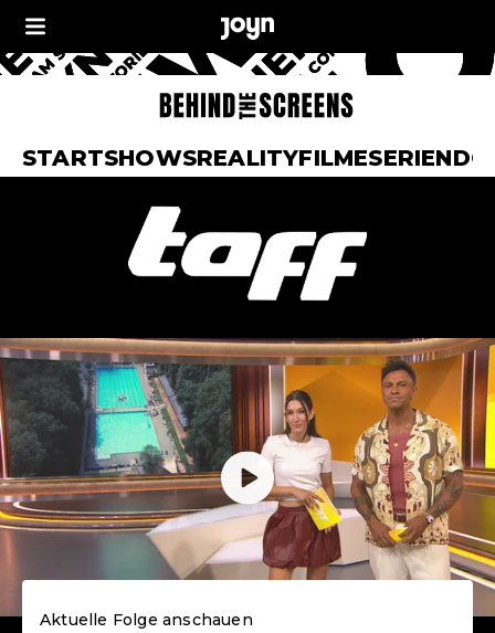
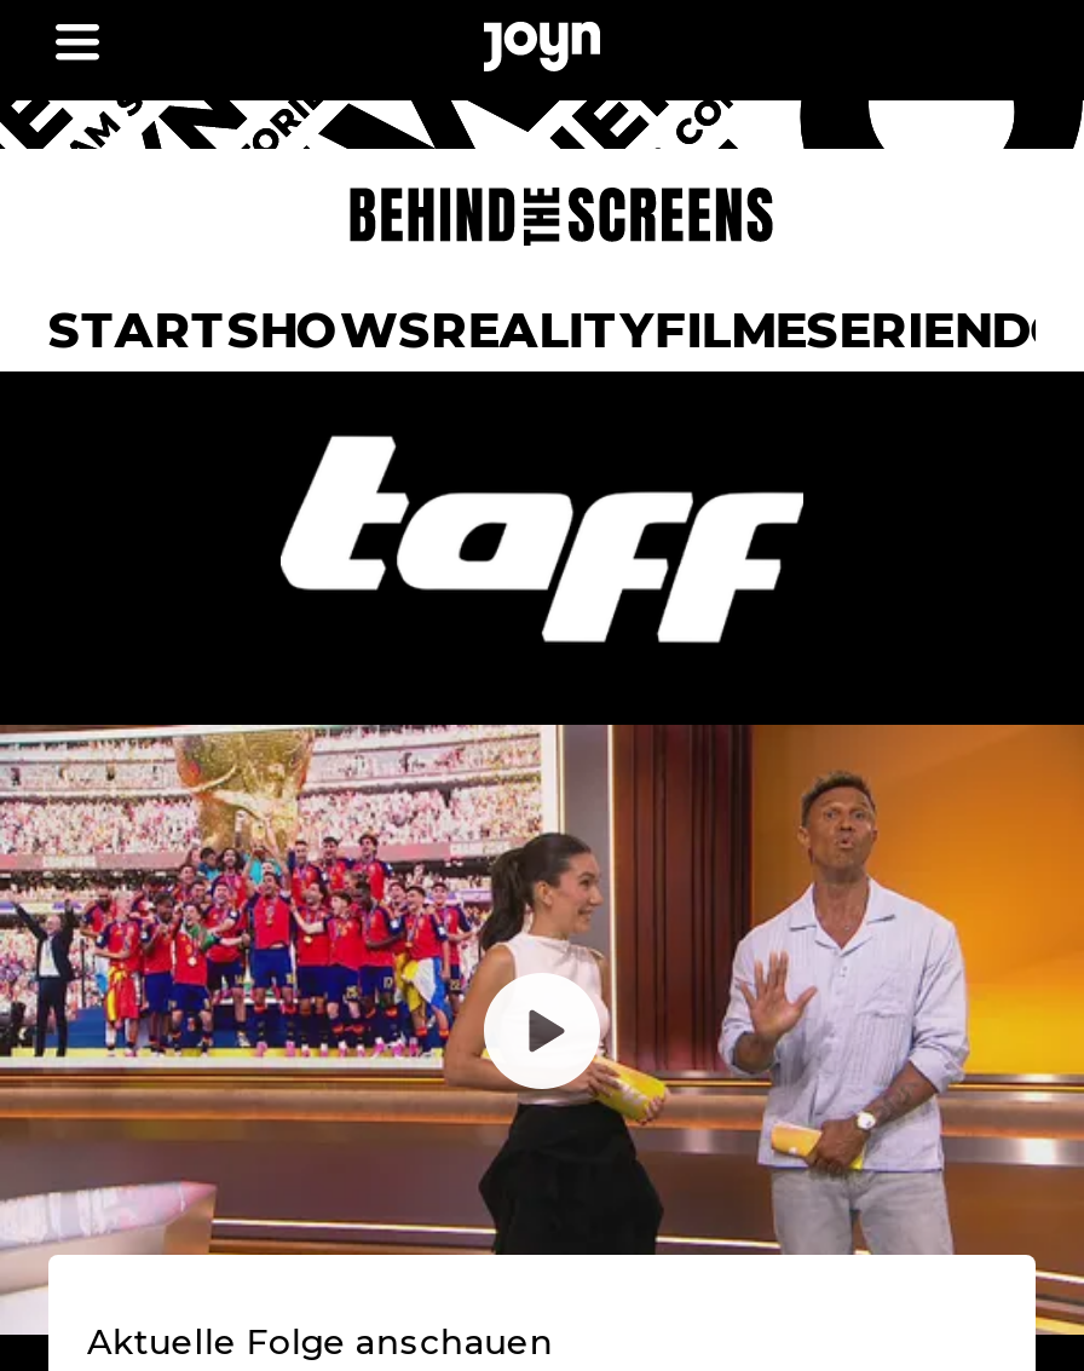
[3,337,492,616] [image] -> [7,722,1077,1335] [image]

